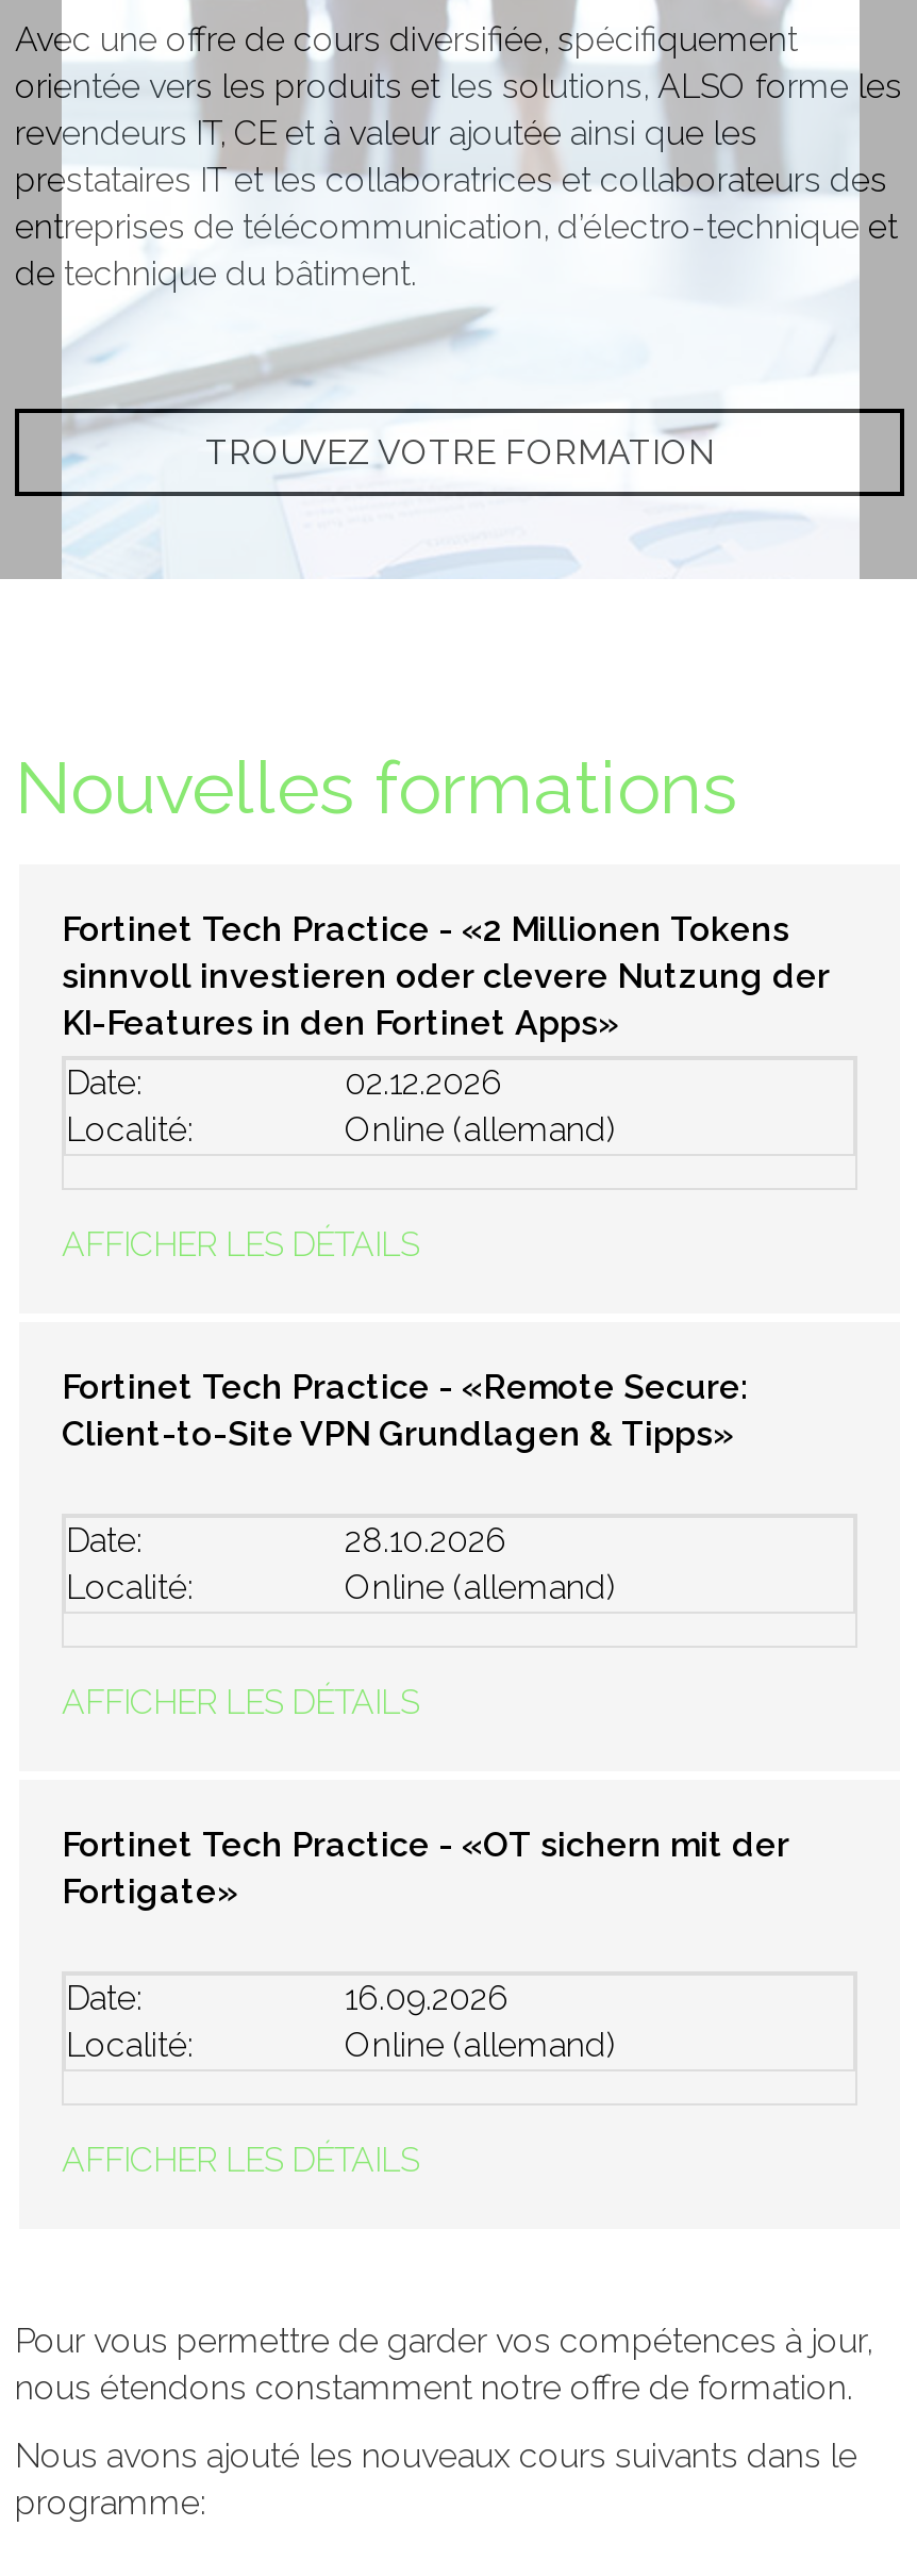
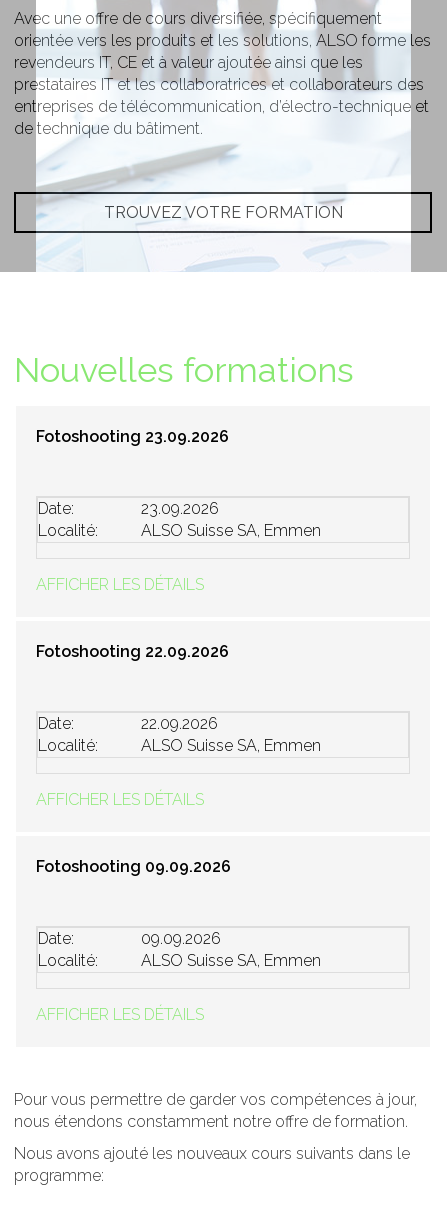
[62,909,830,1043] Fortinet Tech Practice - «2 Millionen Tokens | sinnvoll investieren oder clevere Nutzung der | KI-Features in den Fortinet Apps» -> [36,427,229,446] Fotoshooting 23.09.2026
[345,1062,502,1103] 02.12.2026 -> [141,499,219,518] 23.09.2026
[345,1109,615,1150] Online (allemand) -> [141,521,321,540] ALSO Suisse SA, Emmen
[62,1367,749,1454] Fortinet Tech Practice - «Remote Secure: | Client-to-Site VPN Grundlagen & Tipps» -> [36,642,229,661] Fotoshooting 22.09.2026
[345,1520,506,1561] 28.10.2026 -> [141,714,218,733] 22.09.2026
[345,1567,615,1607] Online (allemand) -> [141,736,321,755] ALSO Suisse SA, Emmen
[62,1824,789,1912] Fortinet Tech Practice - «OT sichern mit der | Fortigate» -> [36,857,231,876] Fotoshooting 09.09.2026
[345,1978,508,2018] 16.09.2026 -> [141,929,221,948] 09.09.2026
[345,2025,615,2065] Online (allemand) -> [141,951,321,970] ALSO Suisse SA, Emmen

